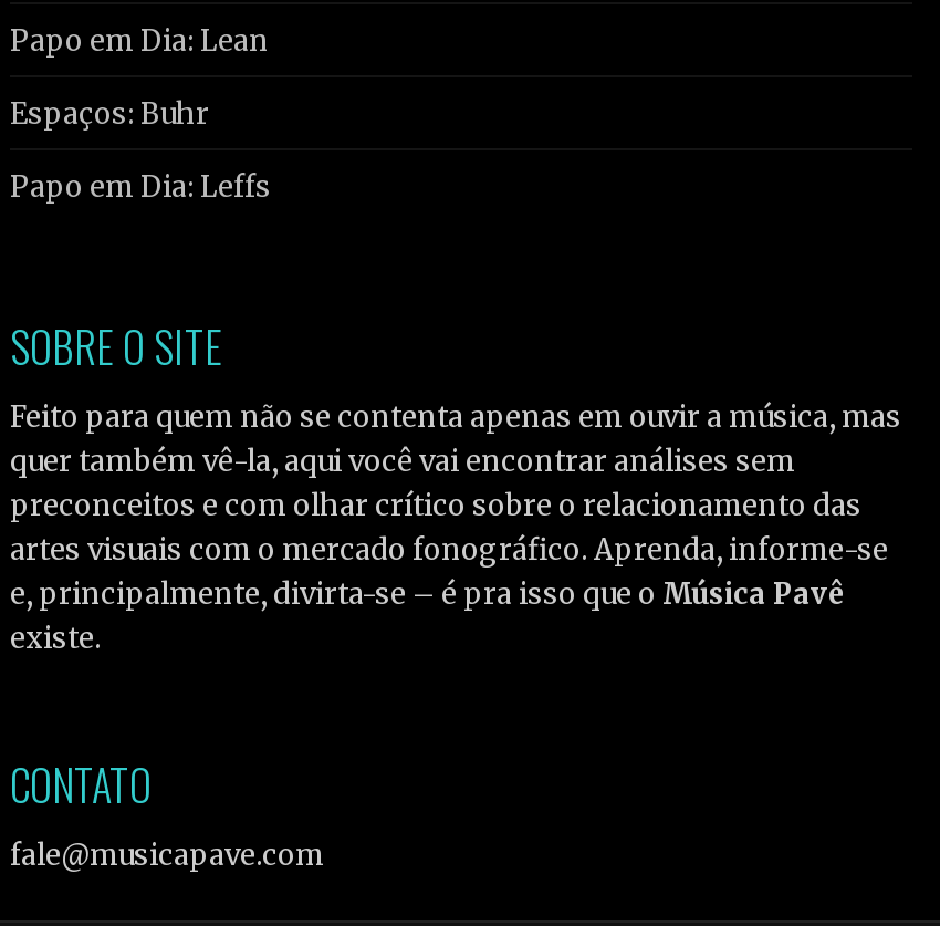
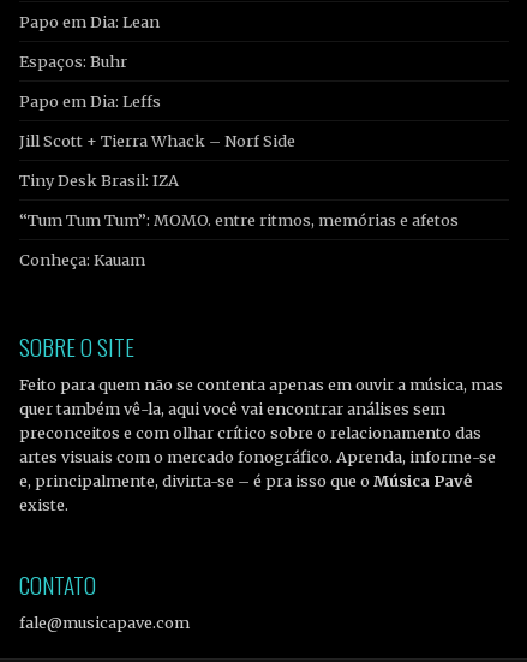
none -> [19,131,462,269] Jill Scott + Tierra Whack – Norf Side | Tiny Desk Brasil: IZA | “Tum Tum Tum”: MOMO. entre ritmos, memórias e afetos | Conheça: Kauam

